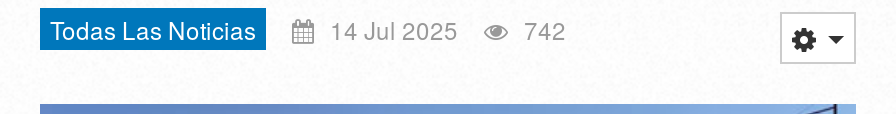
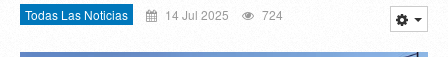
[50,11,566,45] Todas Las Noticias 14 Jul 2025 742 -> [25,6,283,23] Todas Las Noticias 14 Jul 2025 724

